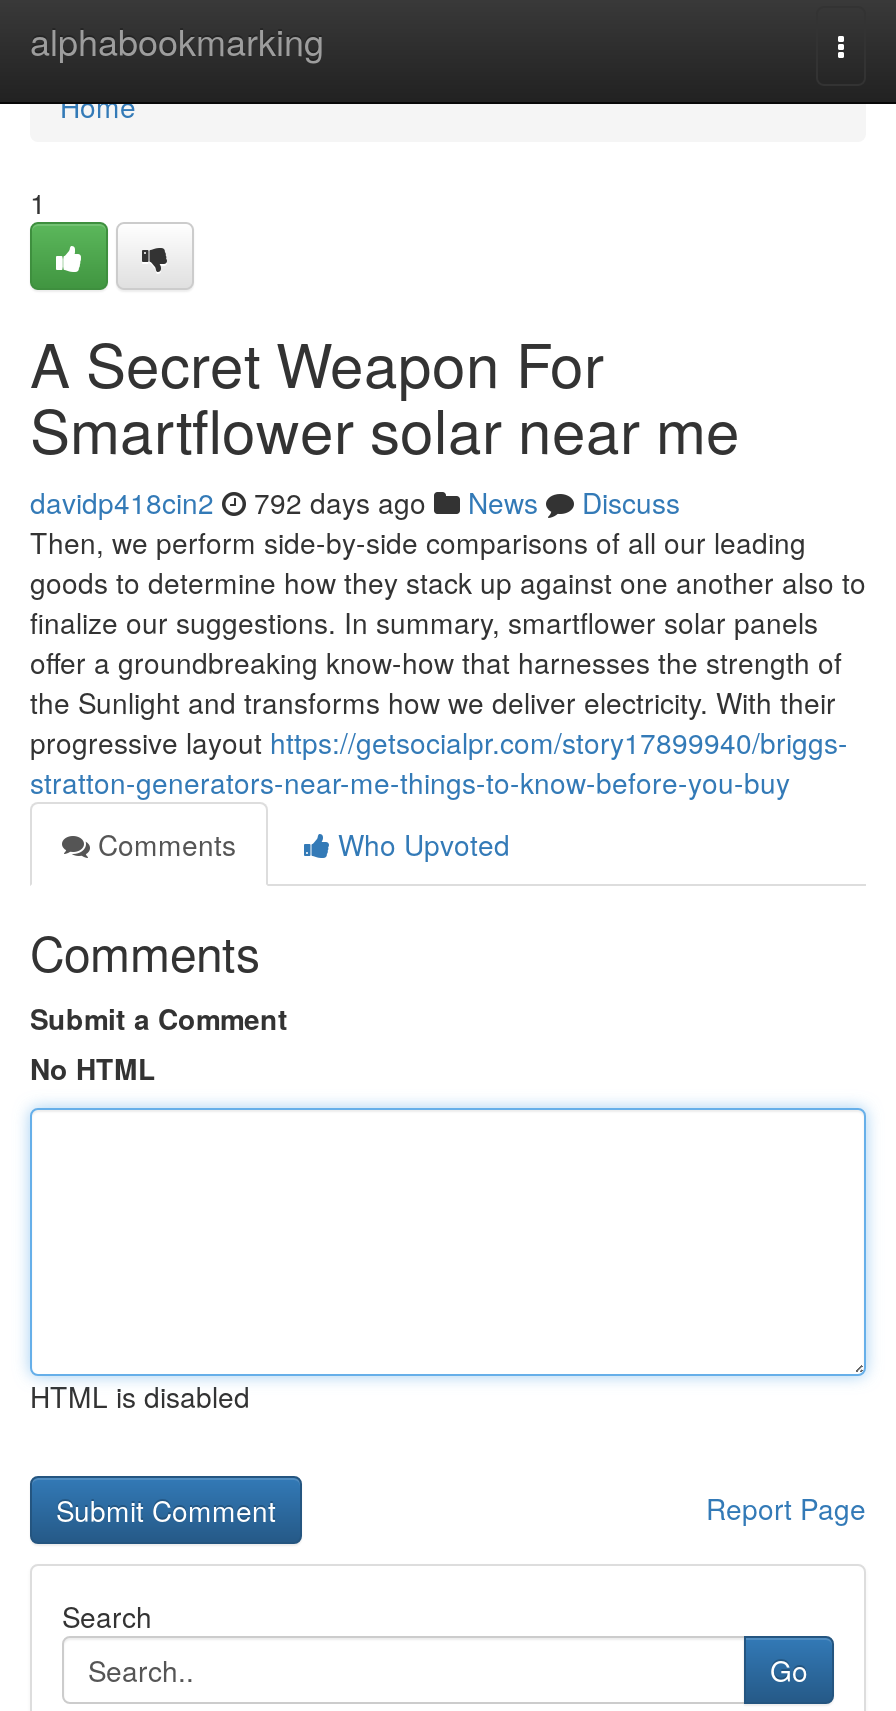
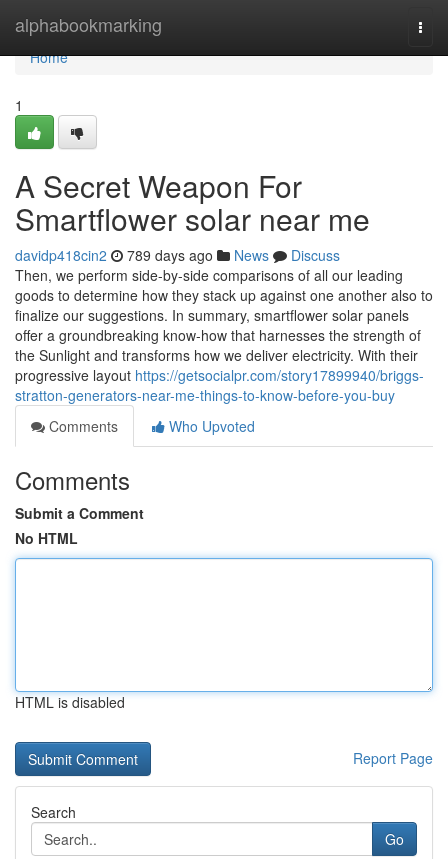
[30,482,680,522] davidp418cin2 792 days ago News Discuss -> [15,245,340,265] davidp418cin2 789 days ago News Discuss

